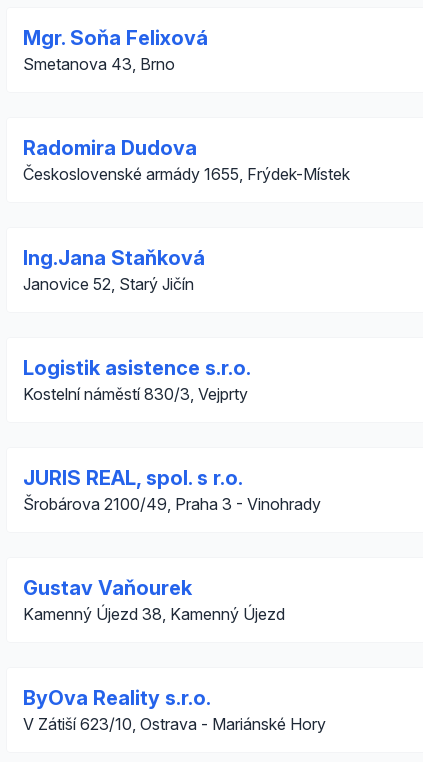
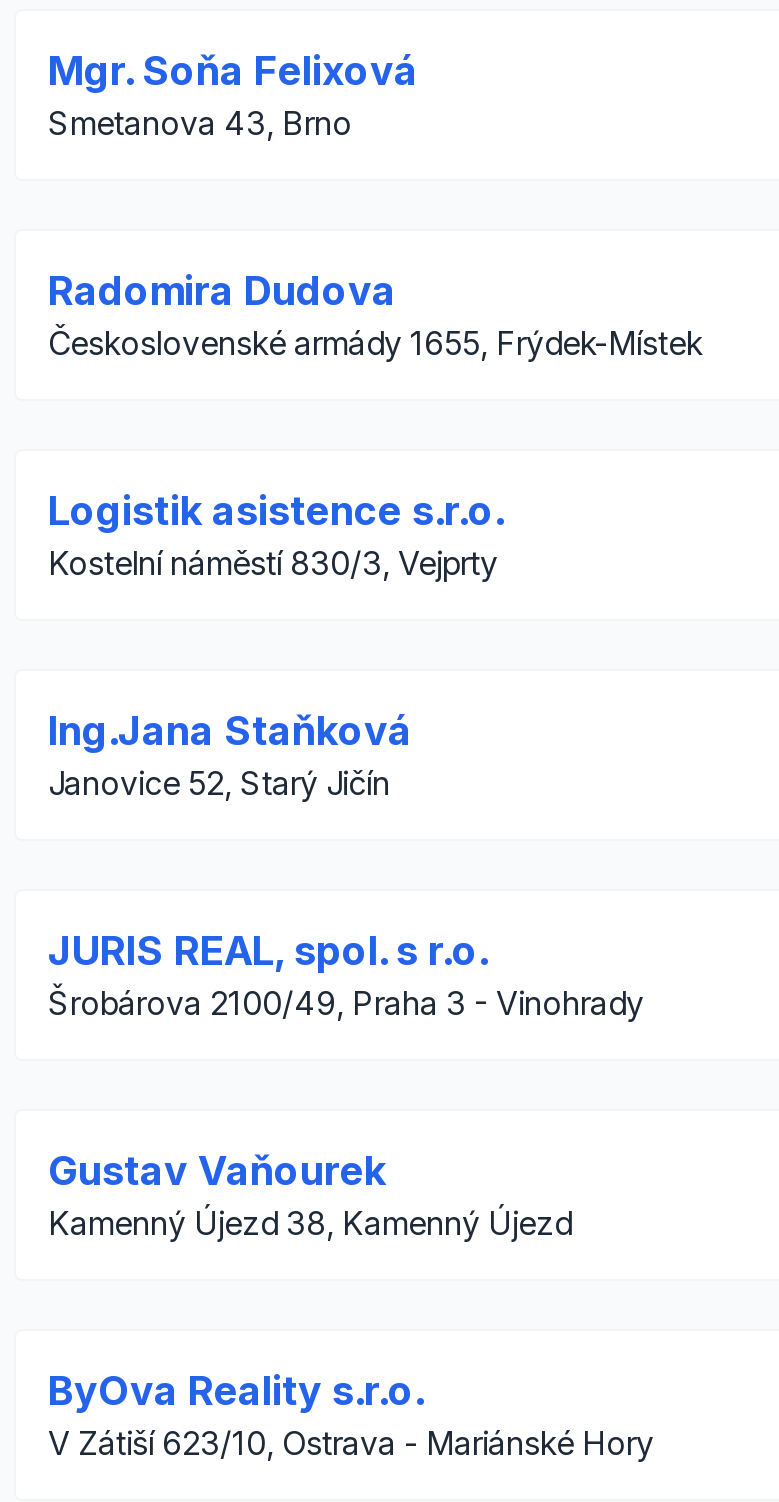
moved [23,246,205,294] -> [48,707,412,803]: Ing.Jana Staňková | Janovice 52, Starý Jičín
moved [23,356,251,404] -> [48,487,504,583]: Logistik asistence s.r.o. | Kostelní náměstí 830/3, Vejprty

